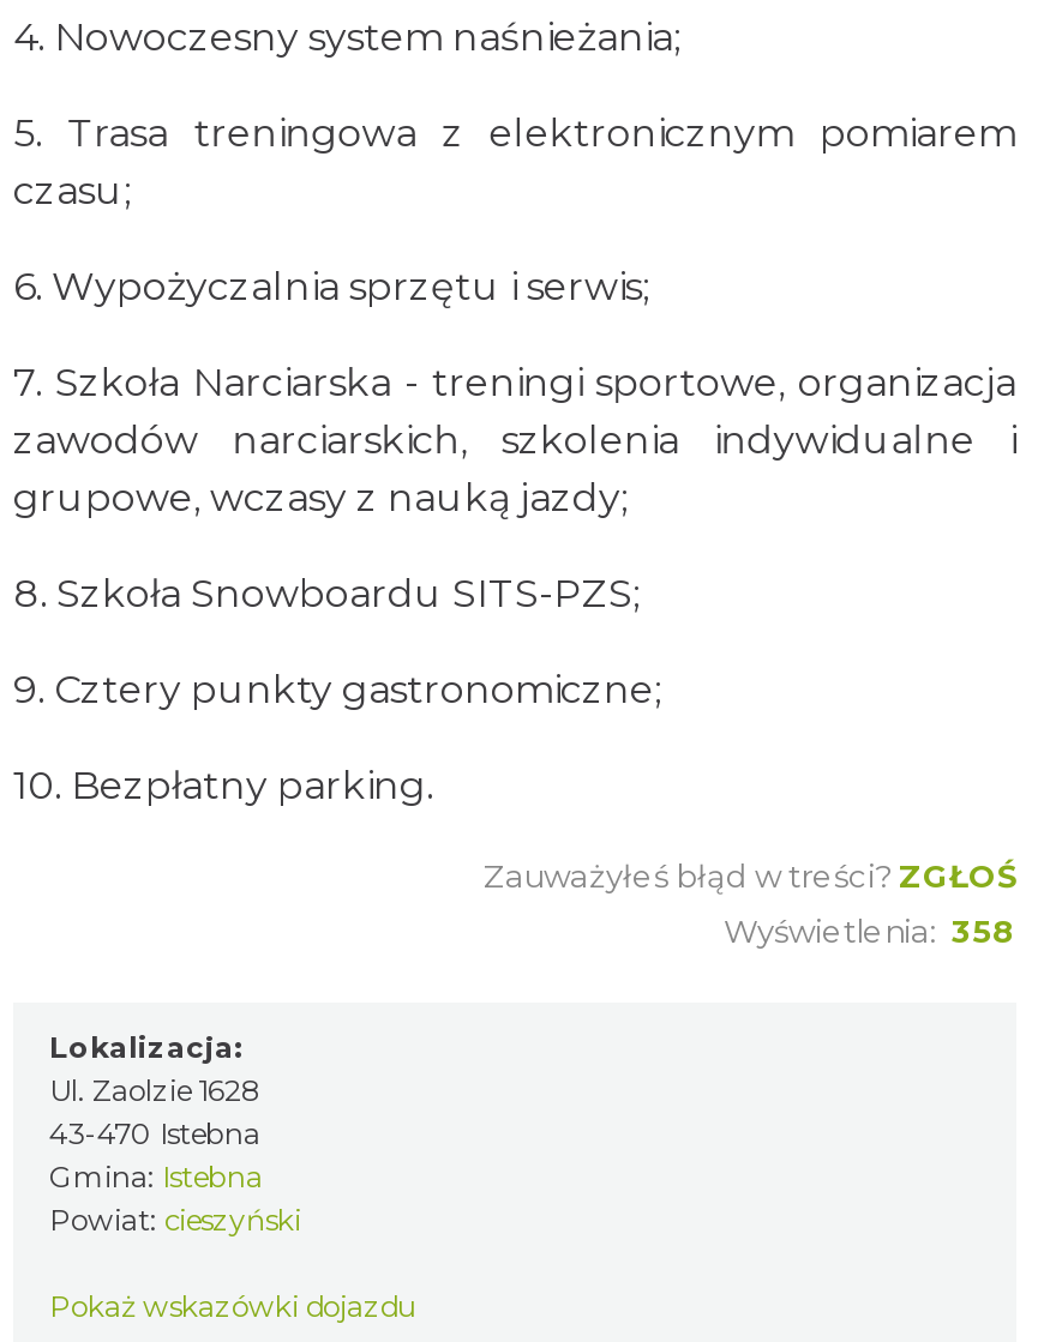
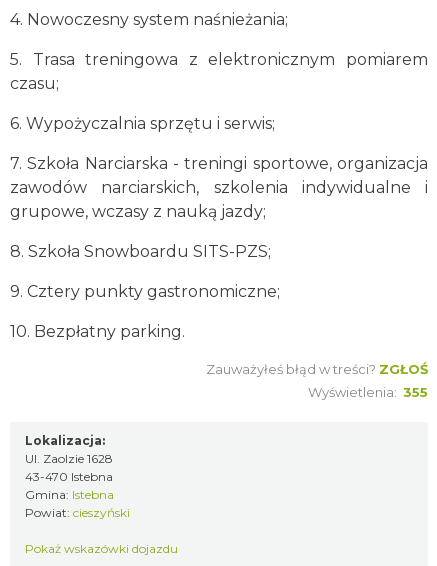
[724,911,1016,950] Wyświetlenia: 358 -> [308,384,428,400] Wyświetlenia: 355

